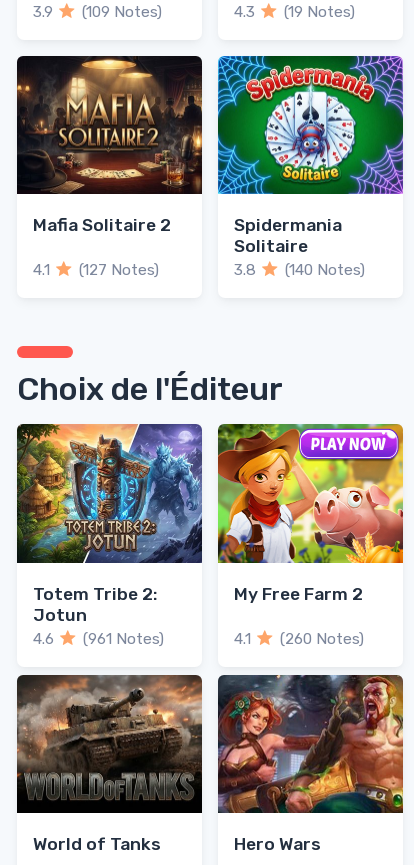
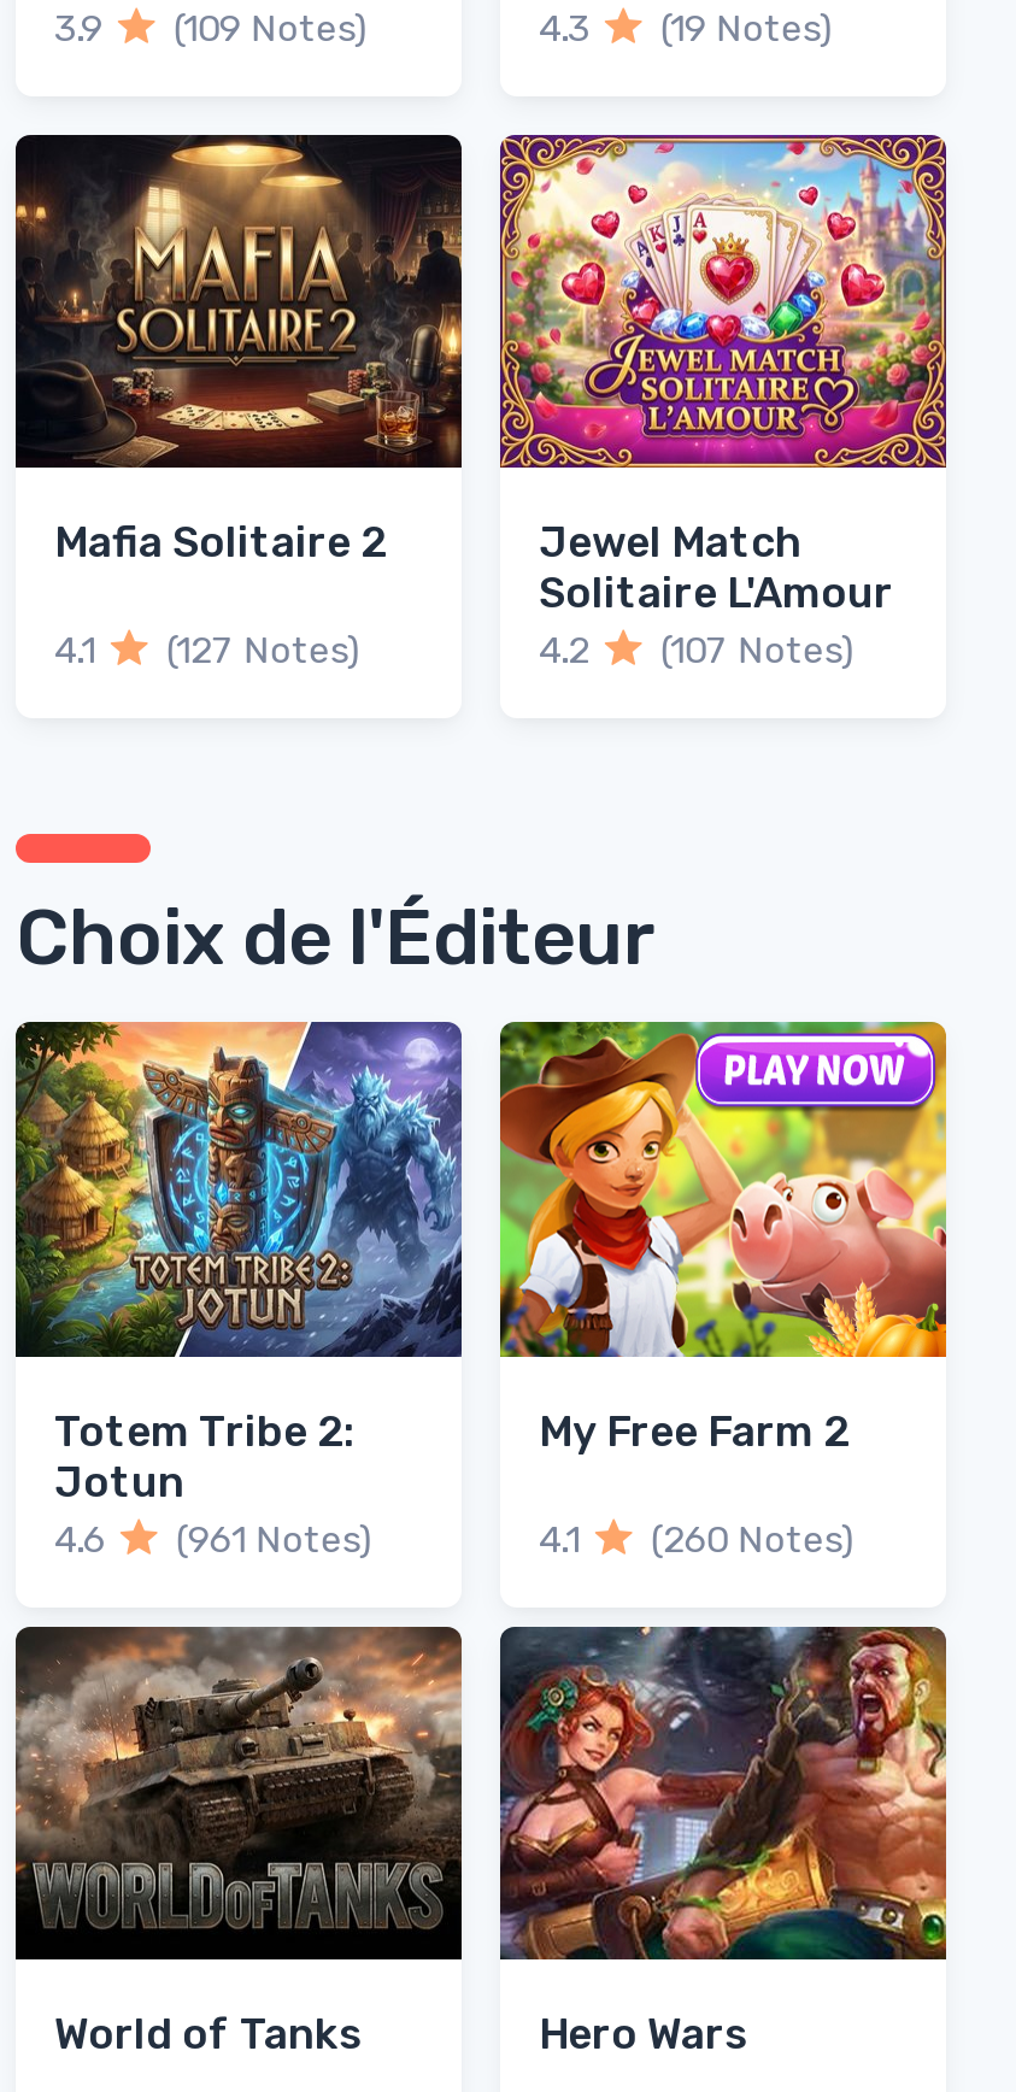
[217,55,404,279] [image] | Spidermania | Solitaire | 3.8 | (140 Notes) -> [498,133,949,672] [image] | Jewel Match | Solitaire L'Amour | 4.2 | (107 Notes)

